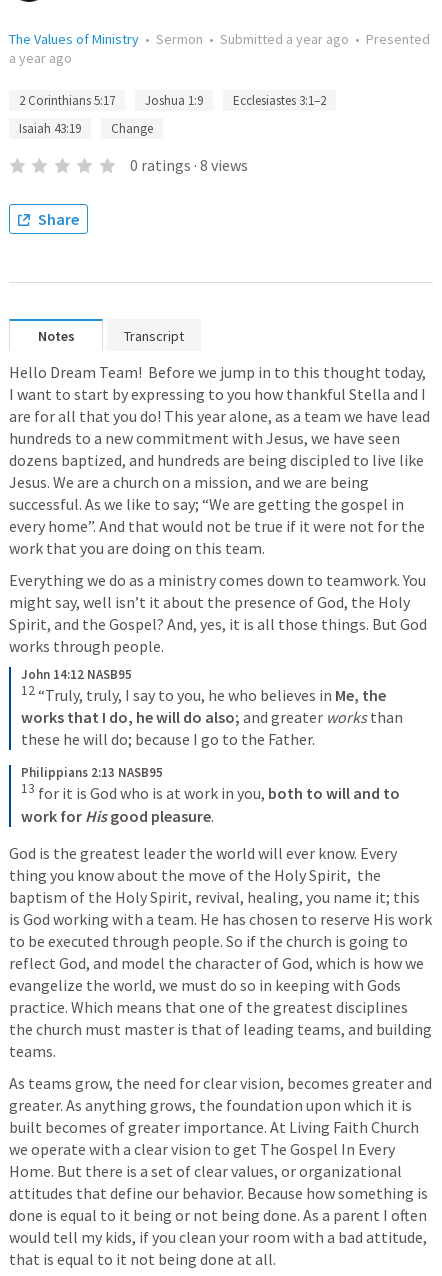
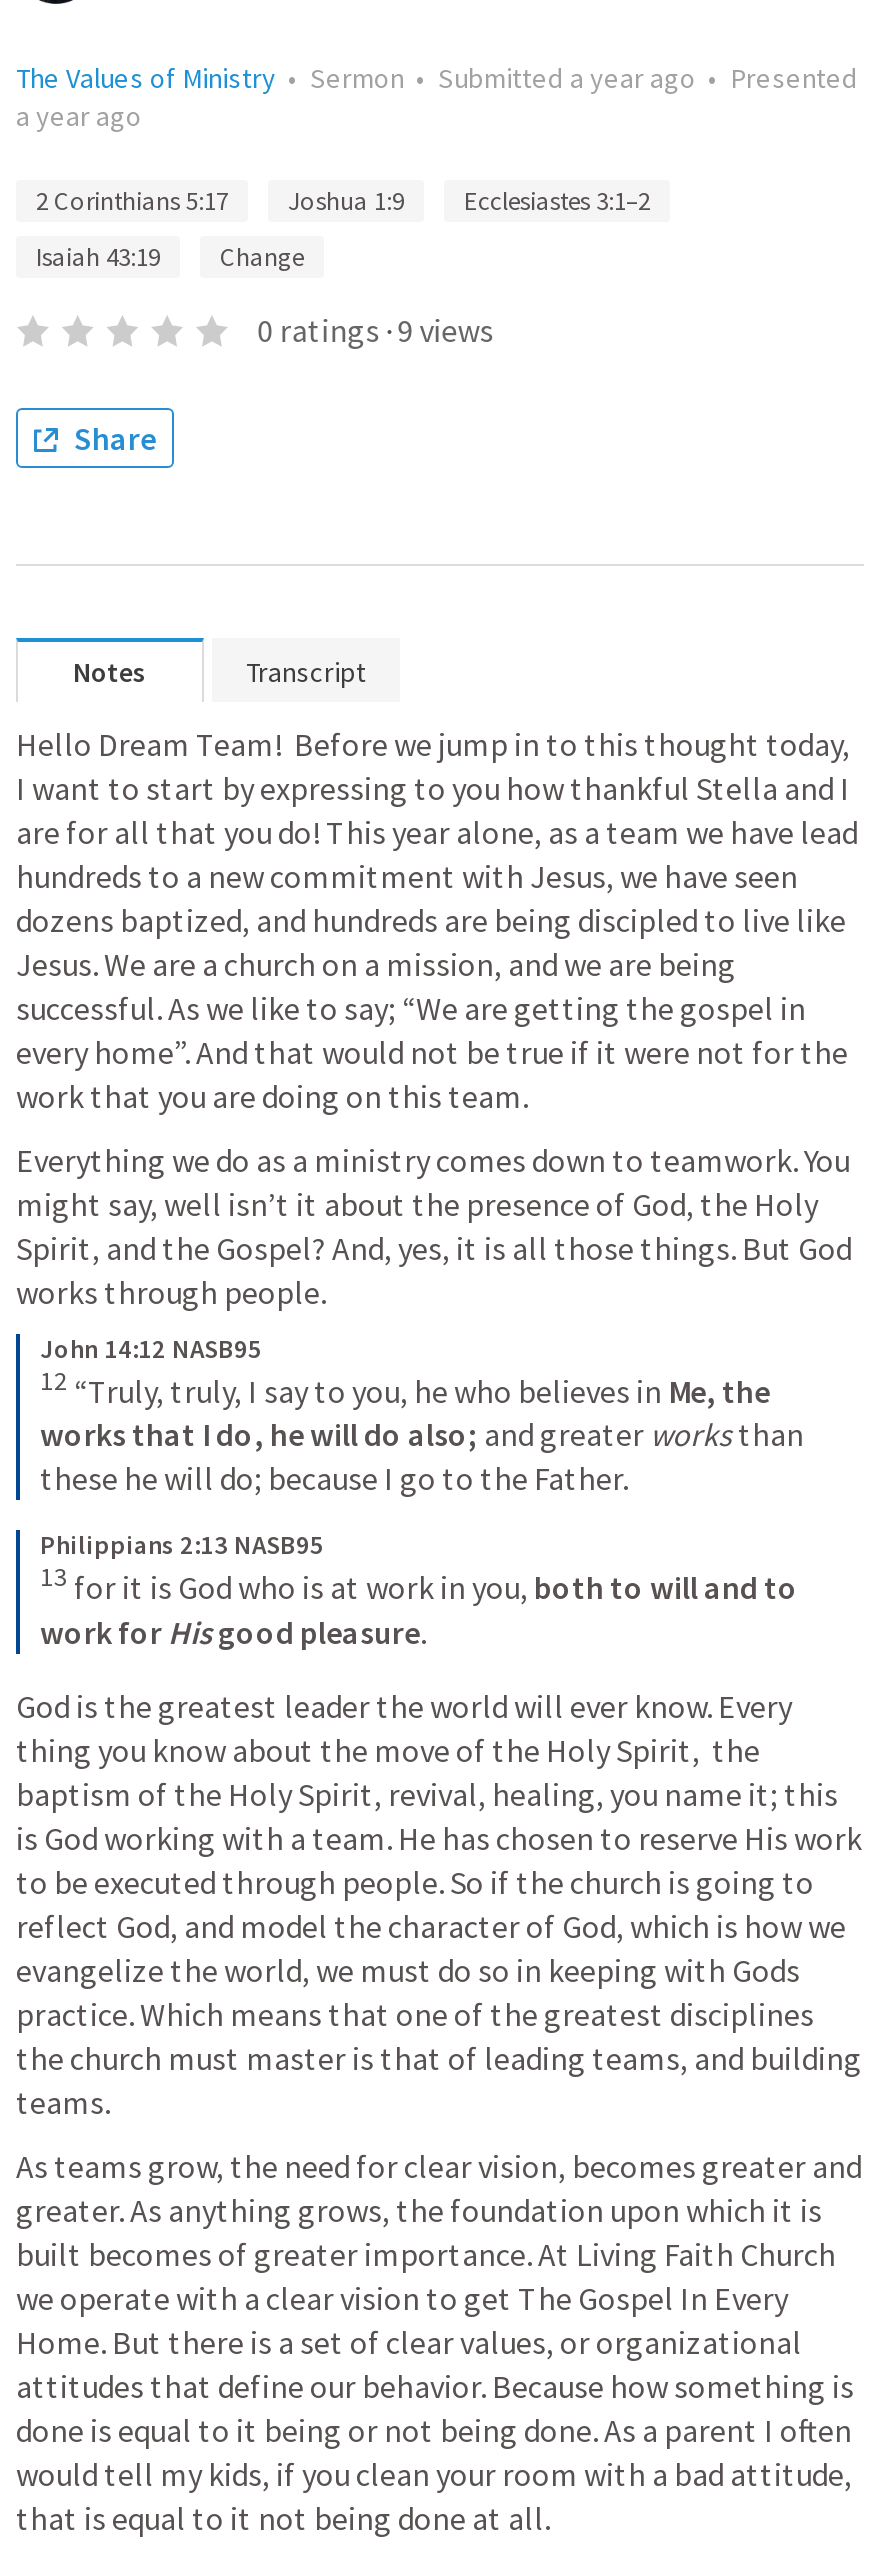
[130,155,248,175] 0 ratings · 8 views -> [257,310,493,350] 0 ratings · 9 views

